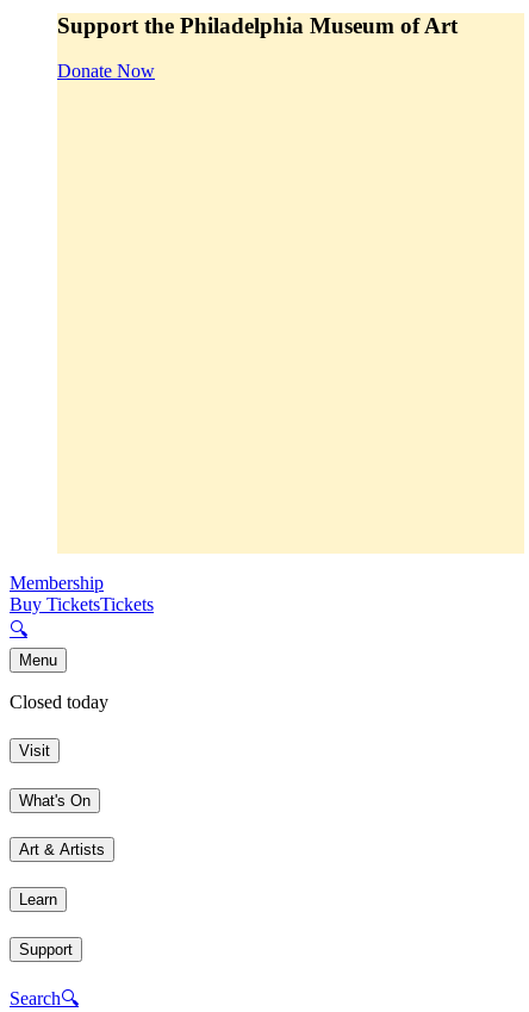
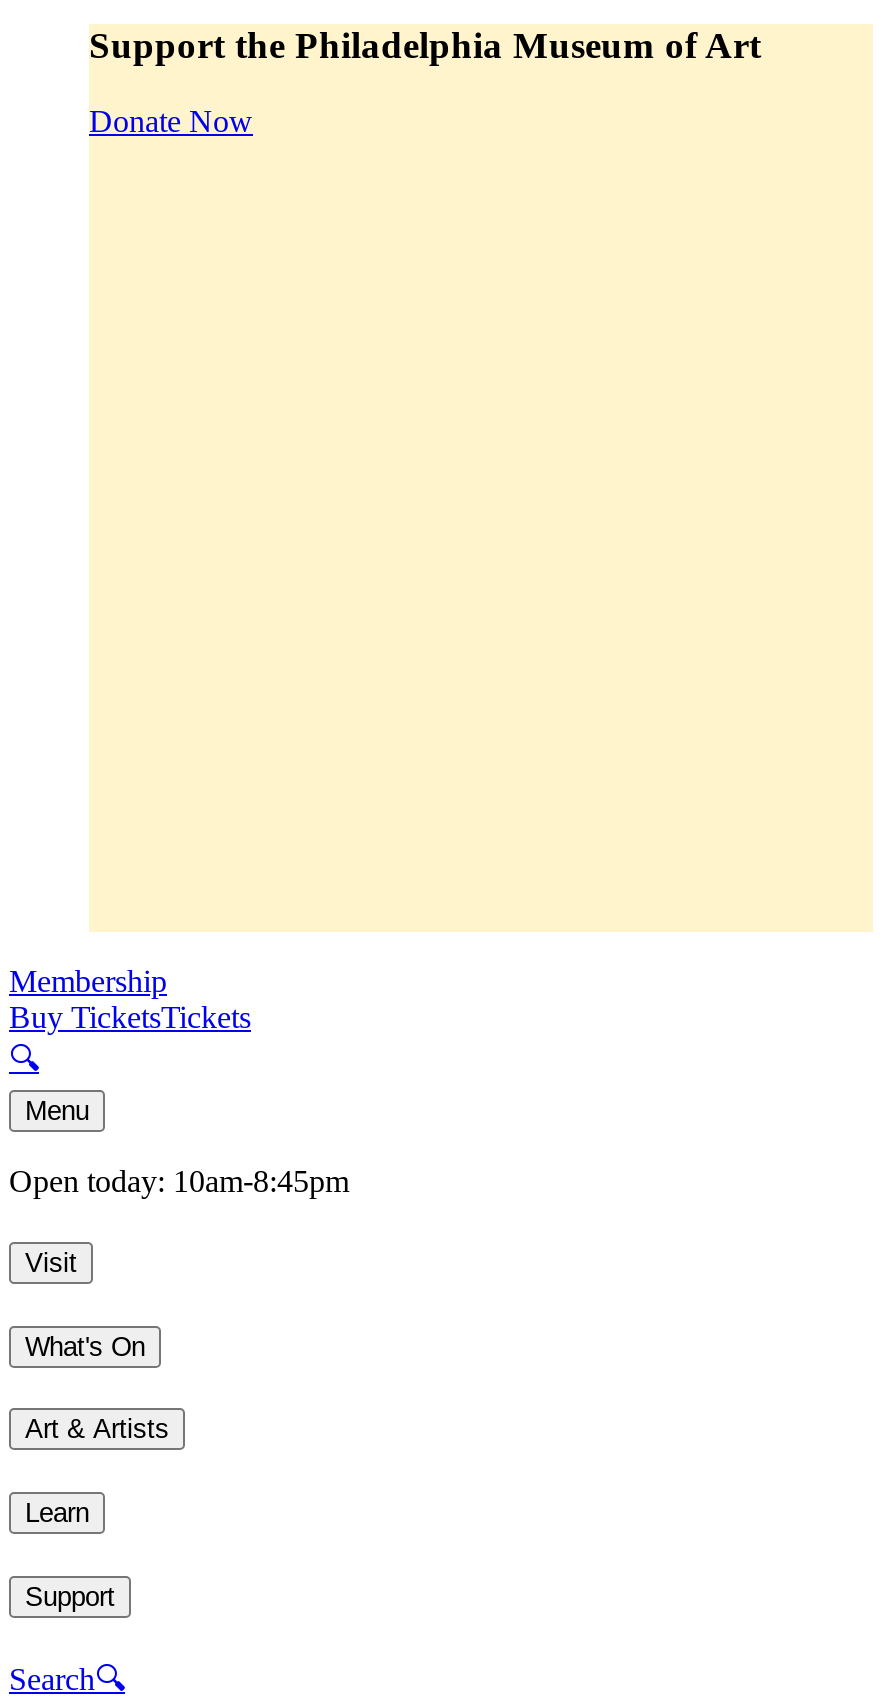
[10,692,108,712] Closed today -> [9,1165,349,1199] Open today: 10am-8:45pm

